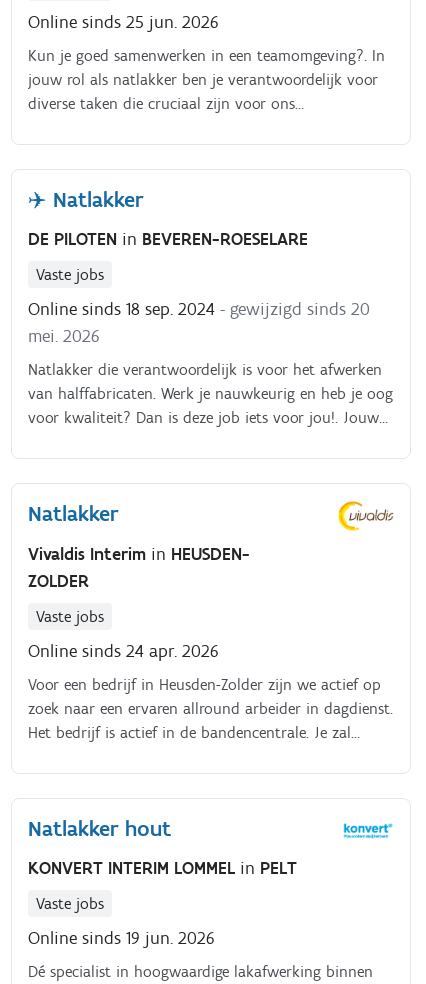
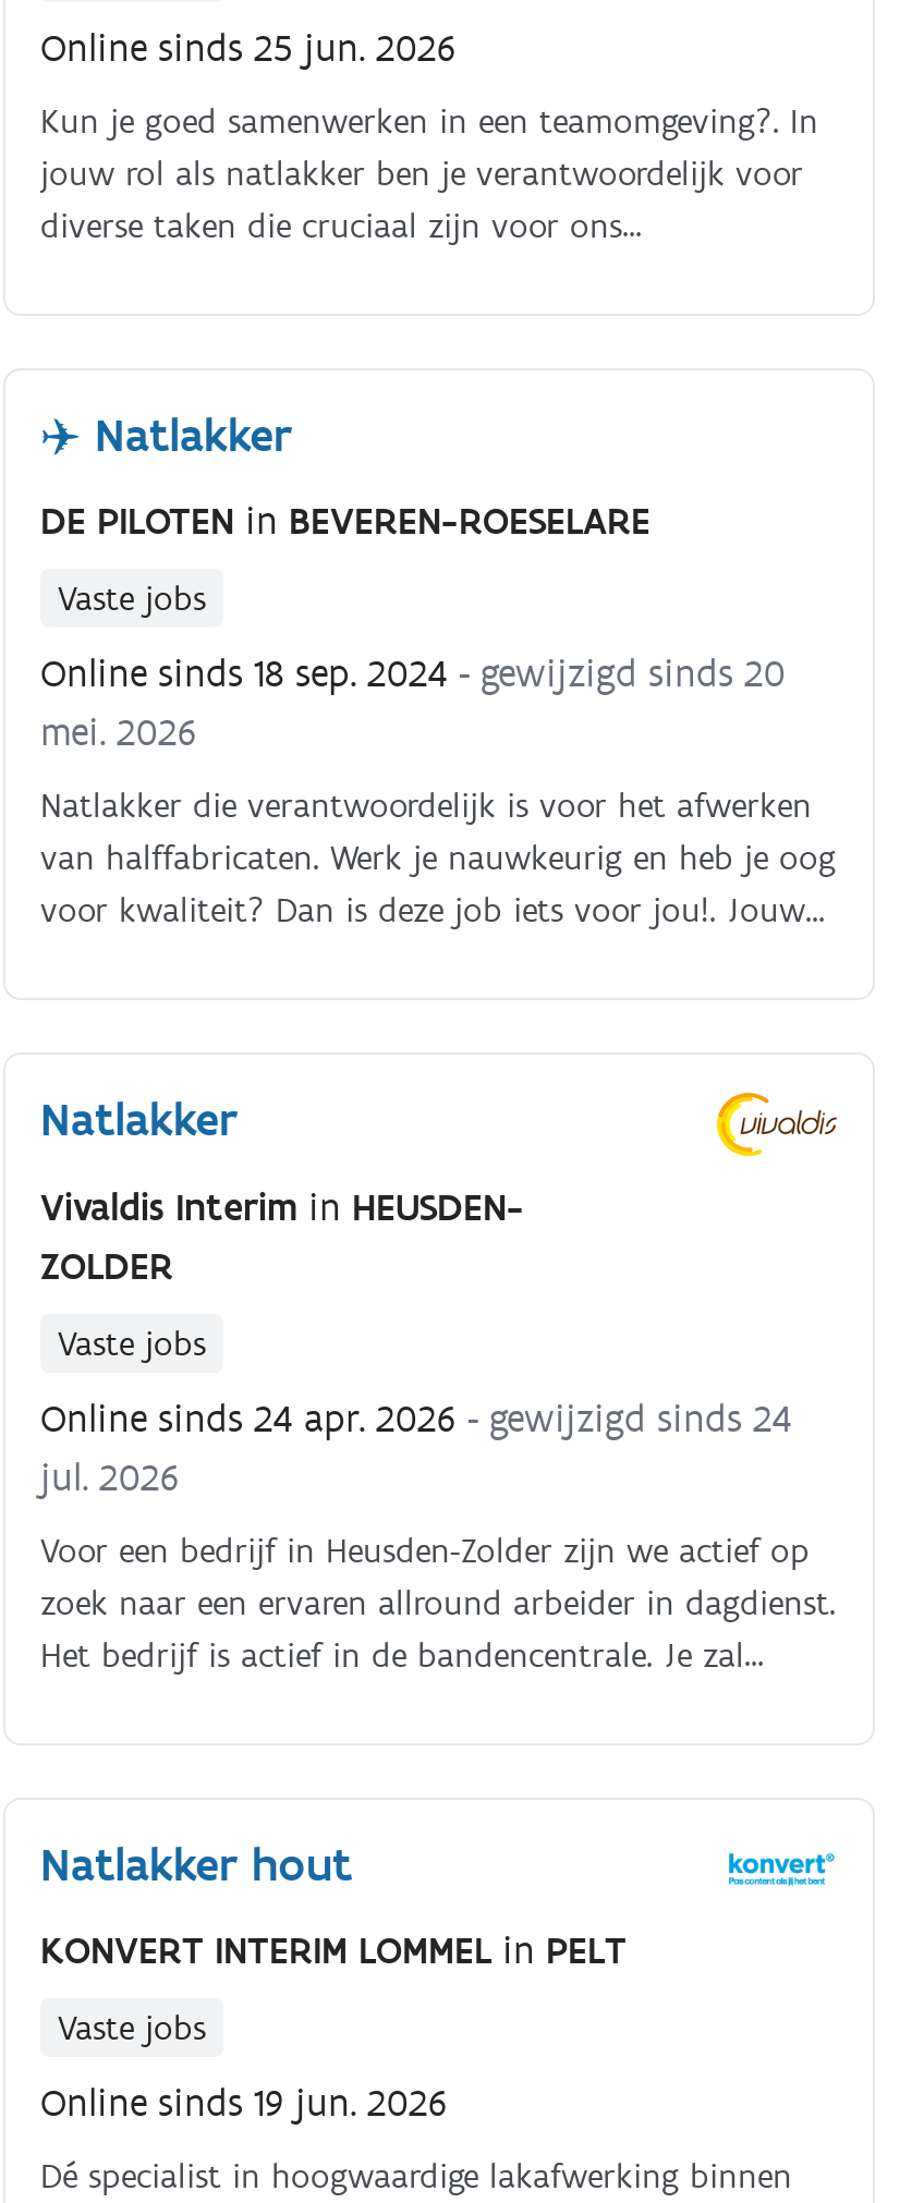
[28,640,219,662] Online sinds 24 apr. 2026 -> [40,1394,792,1501] Online sinds 24 apr. 2026 - gewijzigd sinds 24 | jul. 2026

